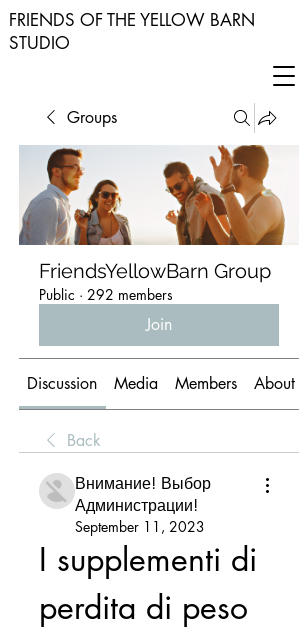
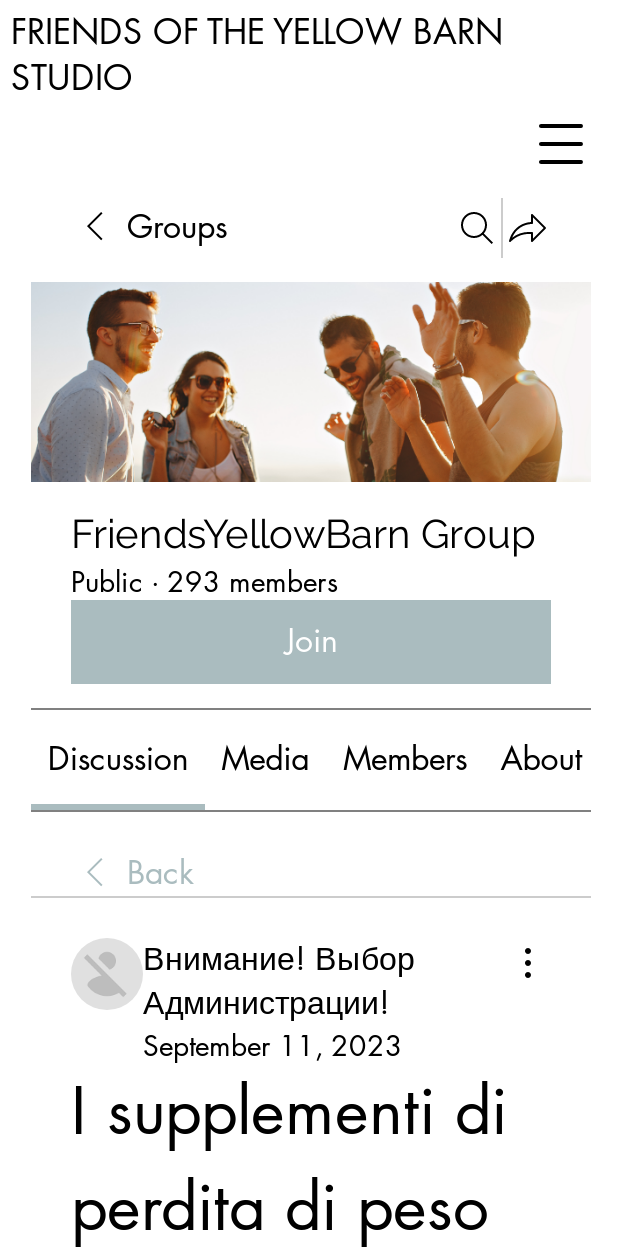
[39,285,173,304] Public · 292 members -> [71,562,339,600] Public · 293 members

